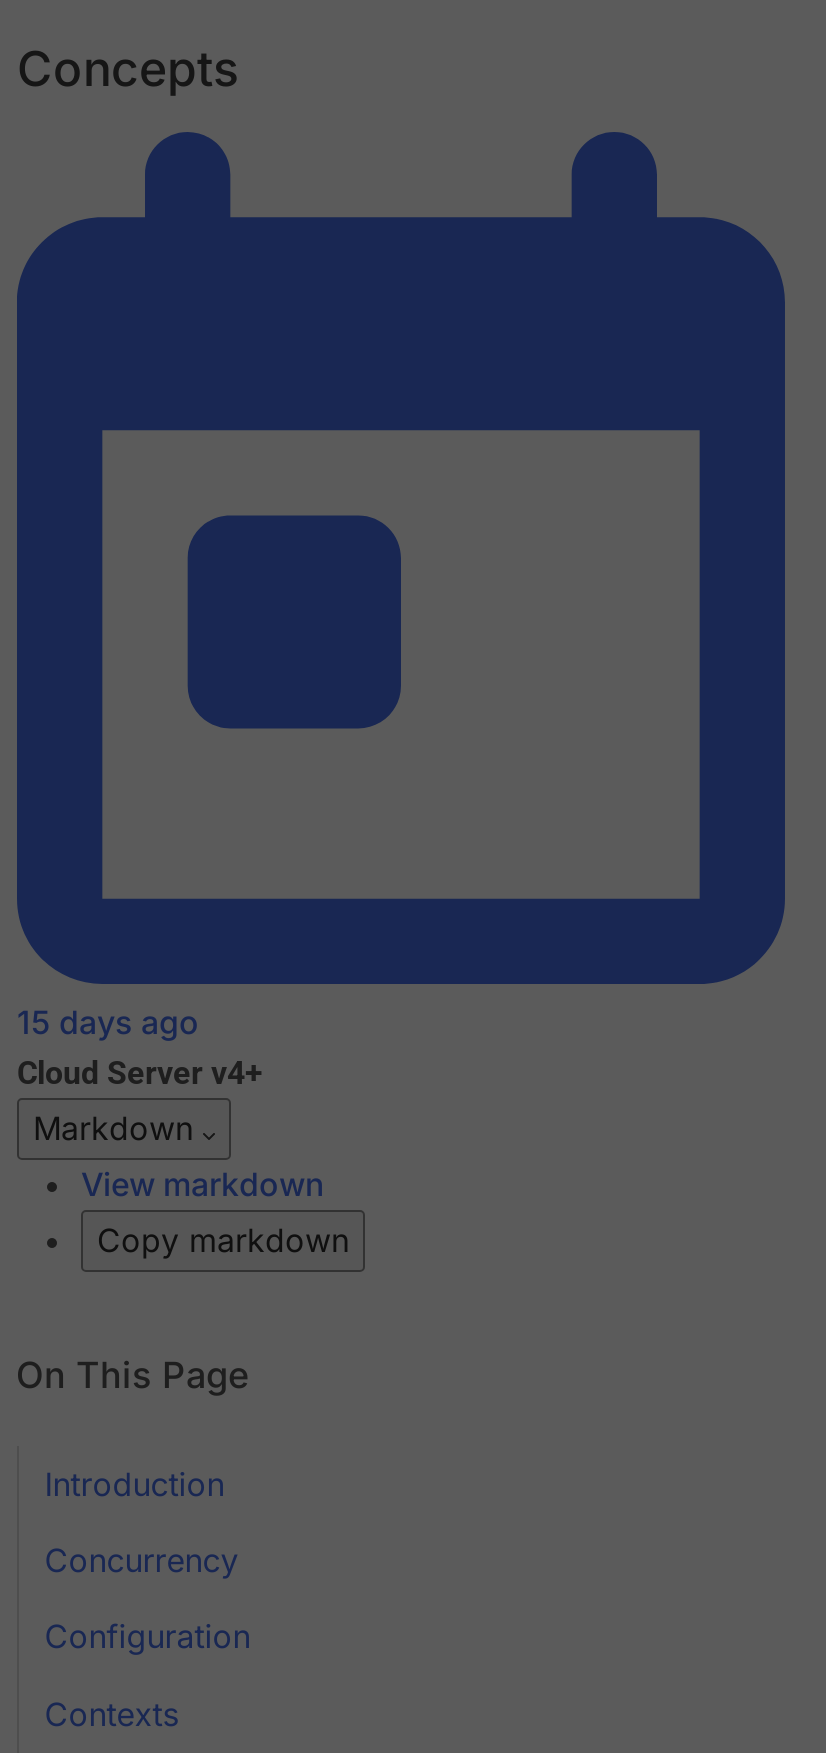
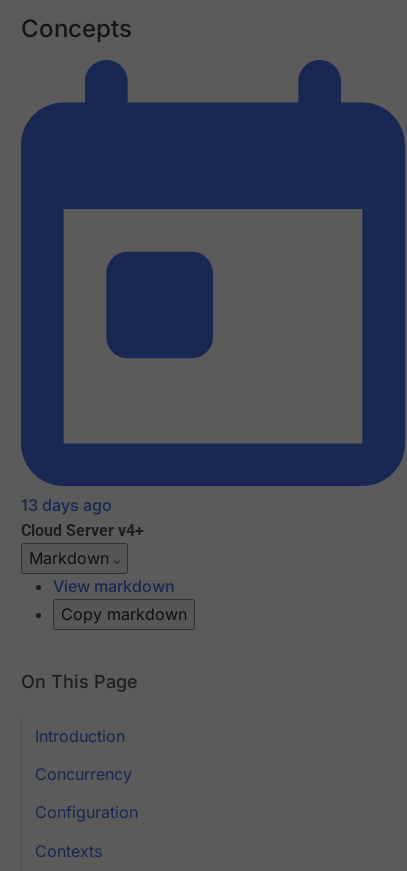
[17,1003,199,1043] 15 days ago -> [21,495,112,515] 13 days ago

